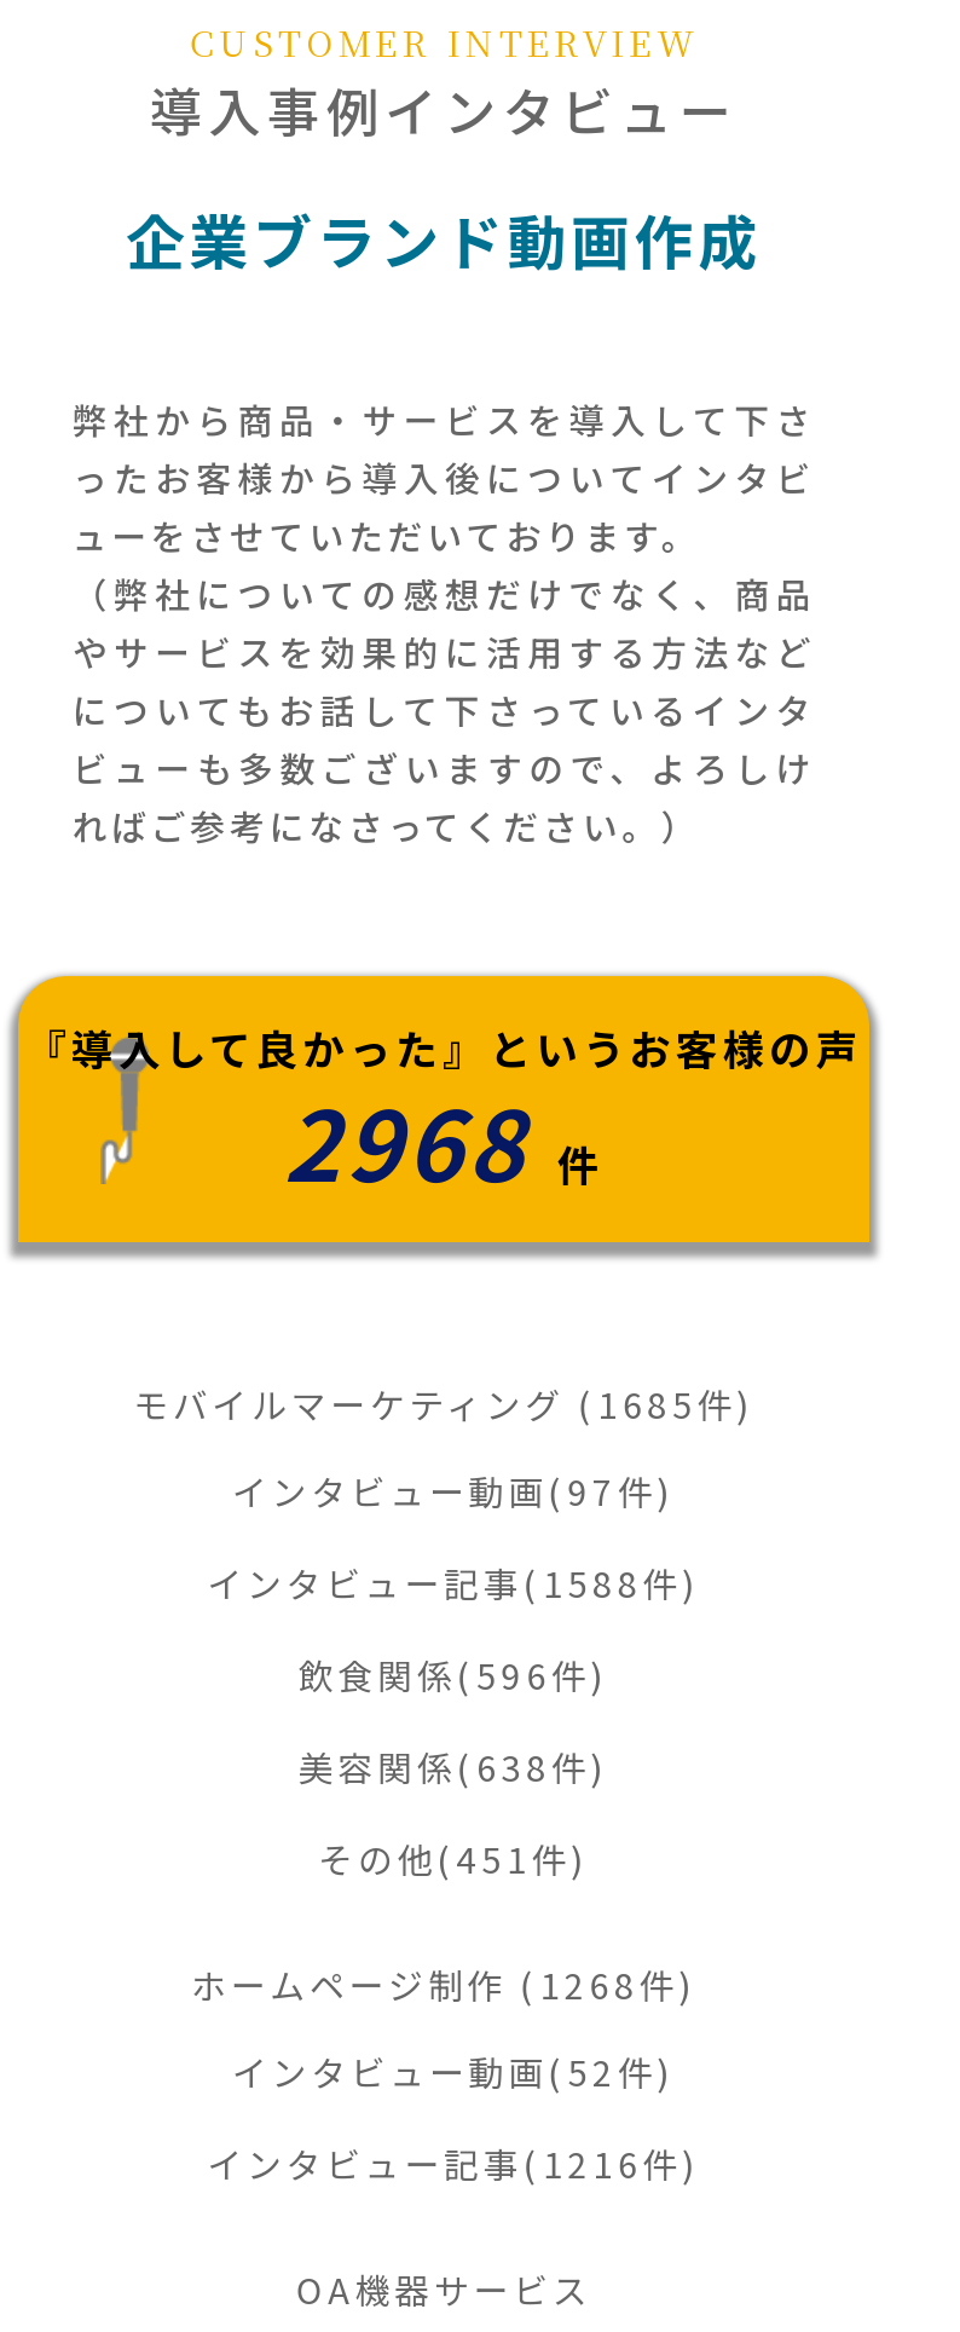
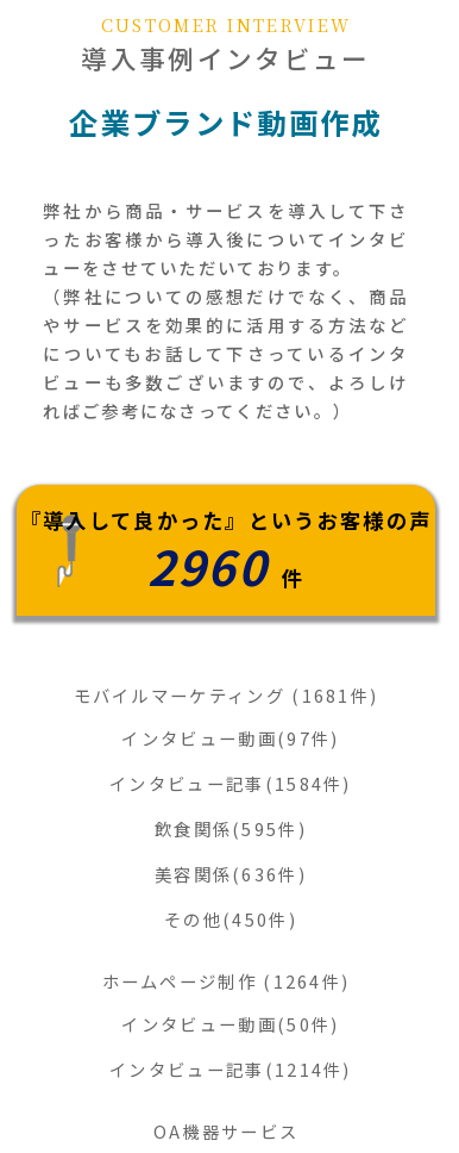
[284,1069,604,1207] 2968 件 -> [147,531,305,599] 2960 件
[133,1377,754,1428] モバイルマーケティング(1685件) -> [73,682,379,707] モバイルマーケティング(1681件)
[207,1556,700,1607] インタビュー記事(1588件) -> [110,770,352,795] インタビュー記事(1584件)
[298,1648,608,1699] 飲食関係(596件) -> [154,816,307,841] 飲食関係(595件)
[298,1740,608,1791] 美容関係(638件) -> [154,861,307,886] 美容関係(636件)
[318,1832,588,1883] その他(451件) -> [164,906,297,931] その他(450件)
[191,1958,696,2009] ホームページ制作(1268件) -> [102,968,350,993] ホームページ制作(1264件)
[232,2045,674,2096] インタビュー動画(52件) -> [122,1011,339,1036] インタビュー動画(50件)
[207,2137,700,2188] インタビュー記事(1216件) -> [110,1056,352,1081] インタビュー記事(1214件)

